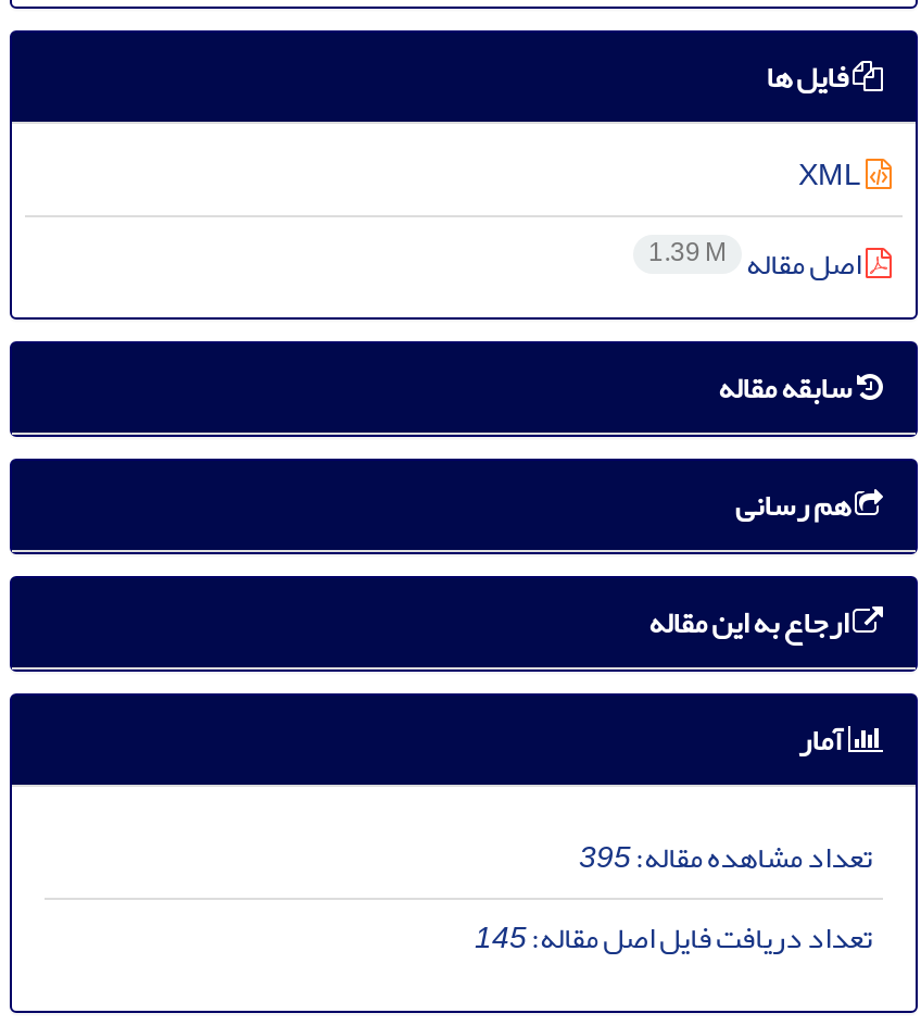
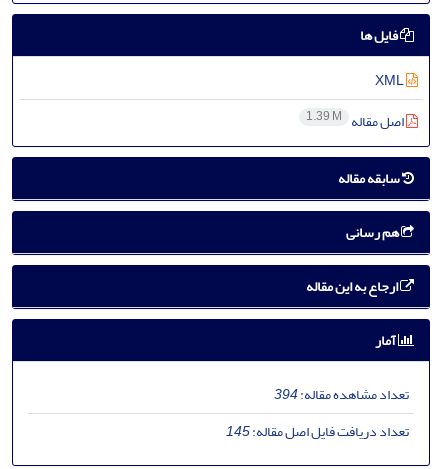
[579,828,872,887] تعداد مشاهده مقاله:395 -> [274,381,409,408] تعداد مشاهده مقاله:394

